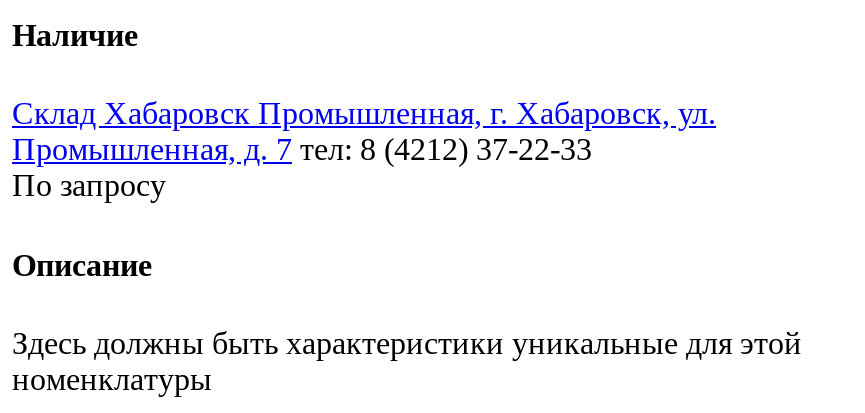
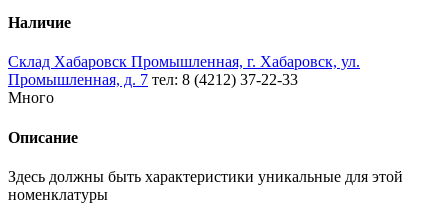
[12,169,166,203] По запросу -> [8,89,54,106] Много

